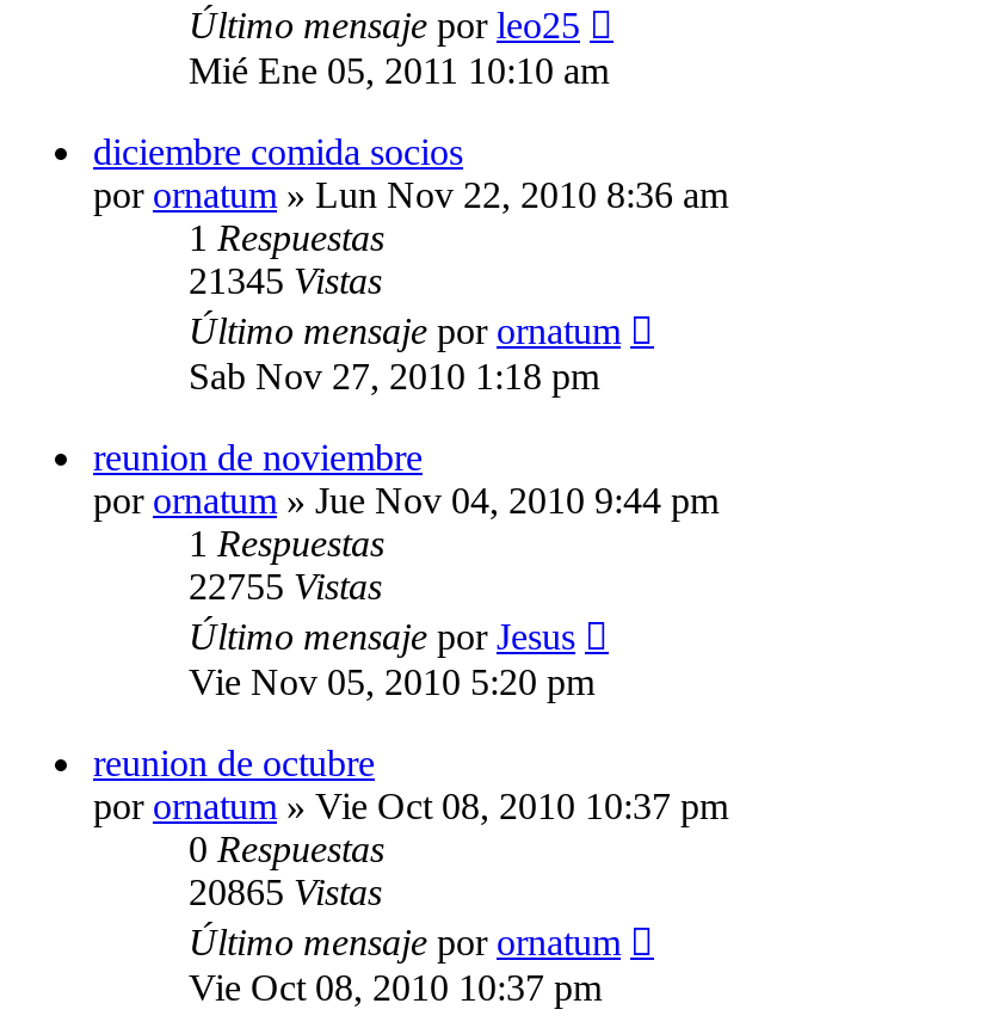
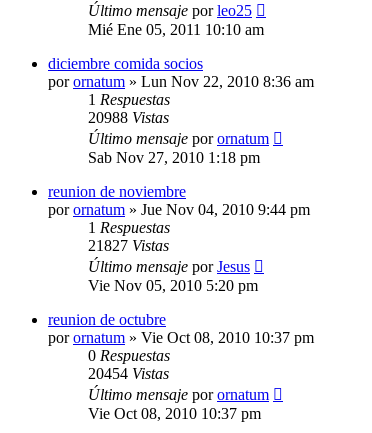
[189,261,382,302] 21345 Vistas -> [88,109,169,126] 20988 Vistas
[189,567,382,607] 22755 Vistas -> [88,237,169,254] 21827 Vistas
[189,872,382,913] 20865 Vistas -> [88,365,169,382] 20454 Vistas

